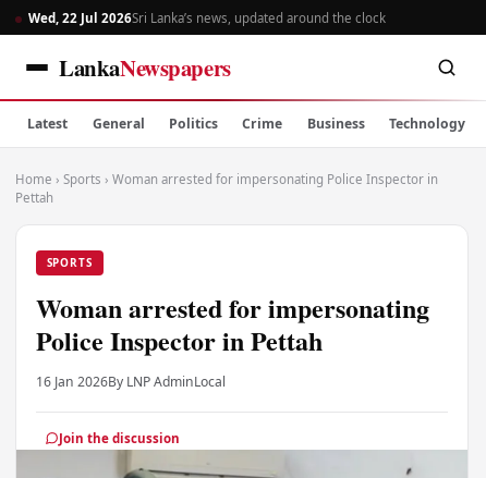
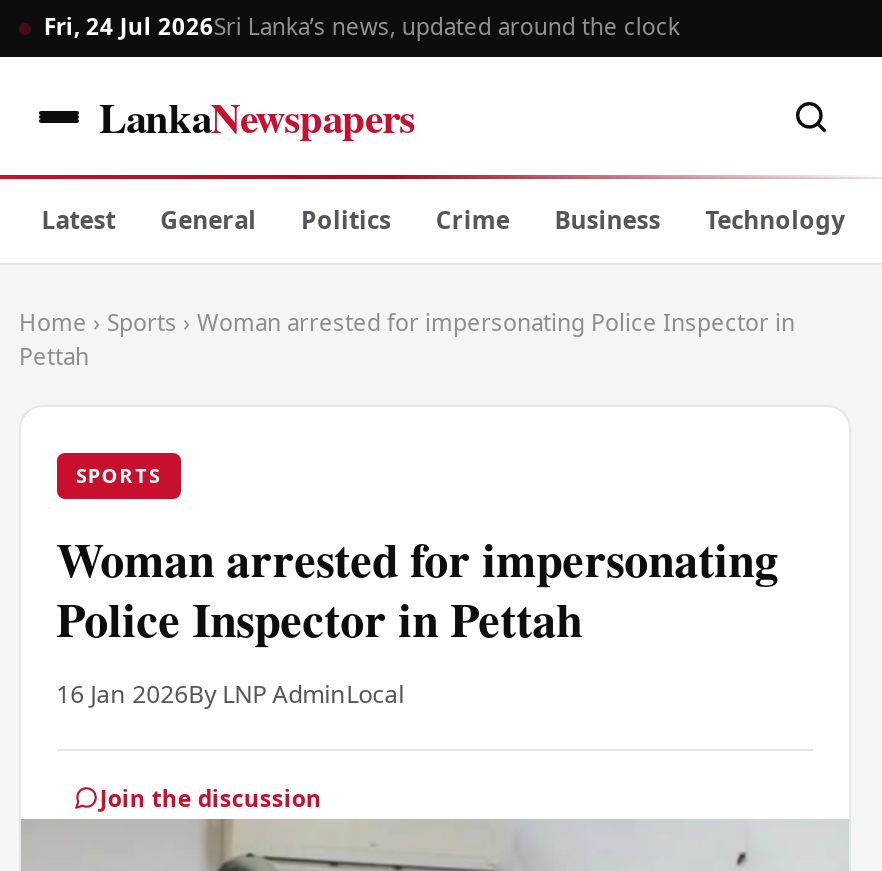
[29,9,386,26] Wed, 22 Jul 2026Sri Lanka’s news, updated around the clock -> [44,10,680,40] Fri, 24 Jul 2026Sri Lanka’s news, updated around the clock

